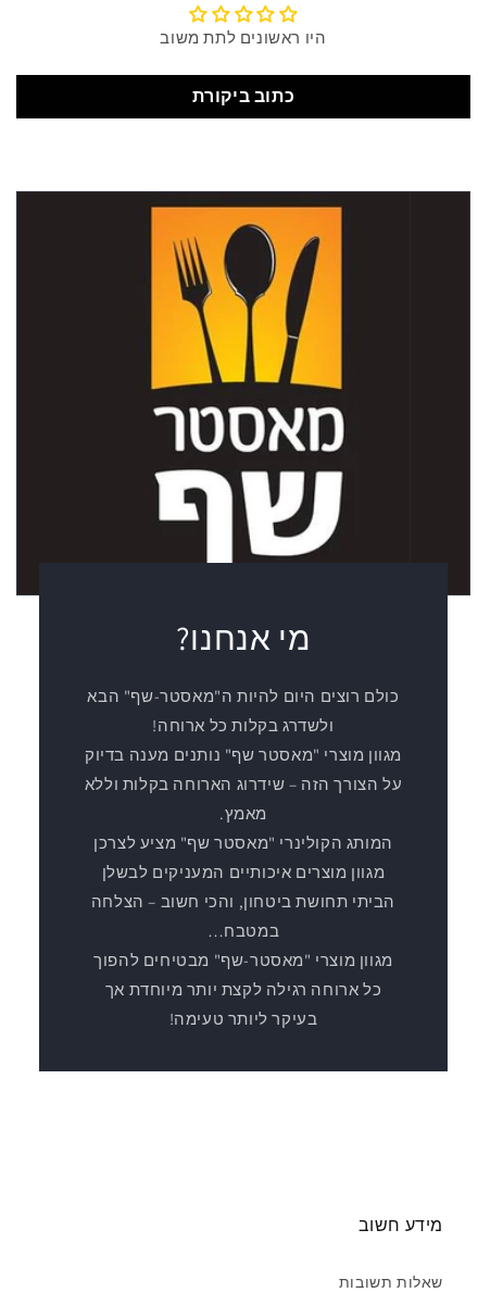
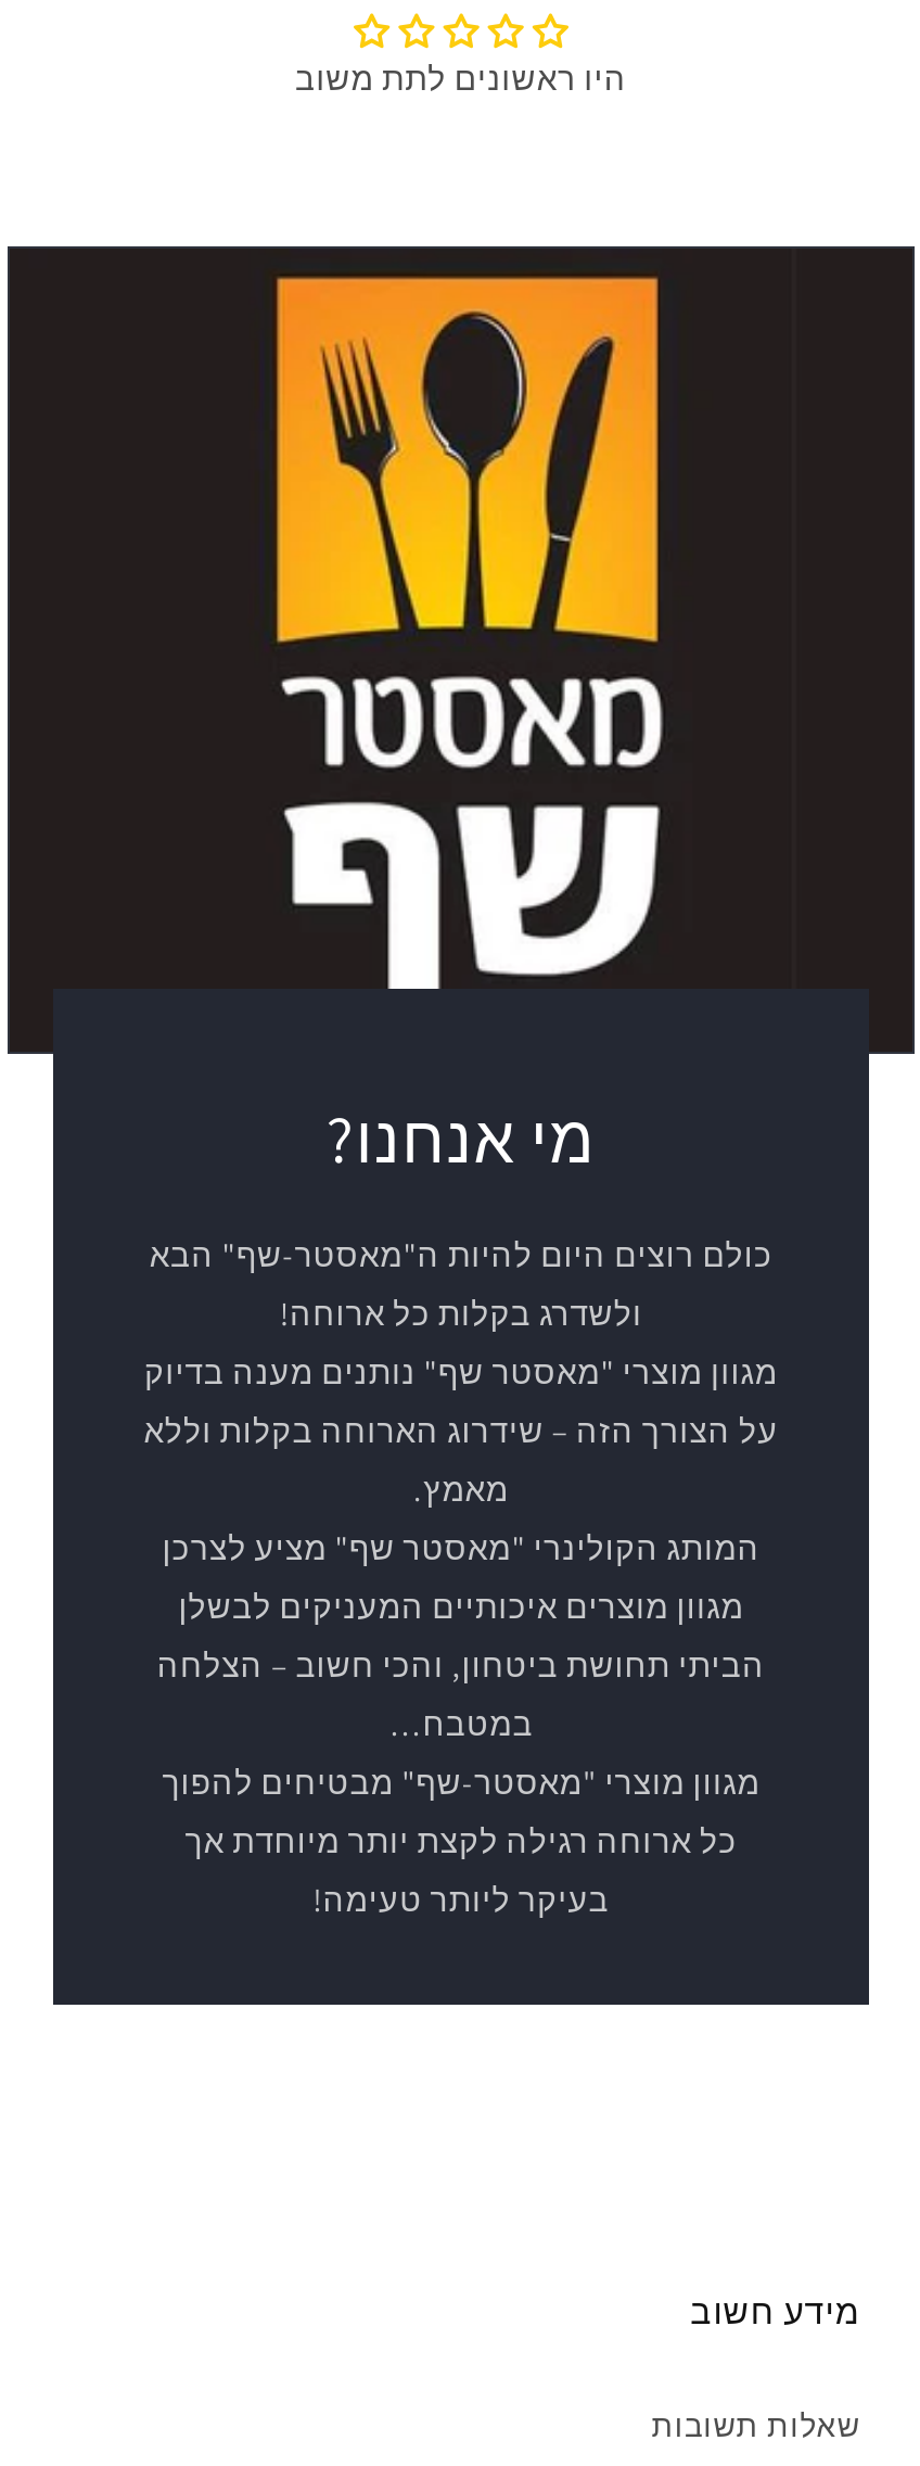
[192,84,295,107] כתוב ביקורת -> none

